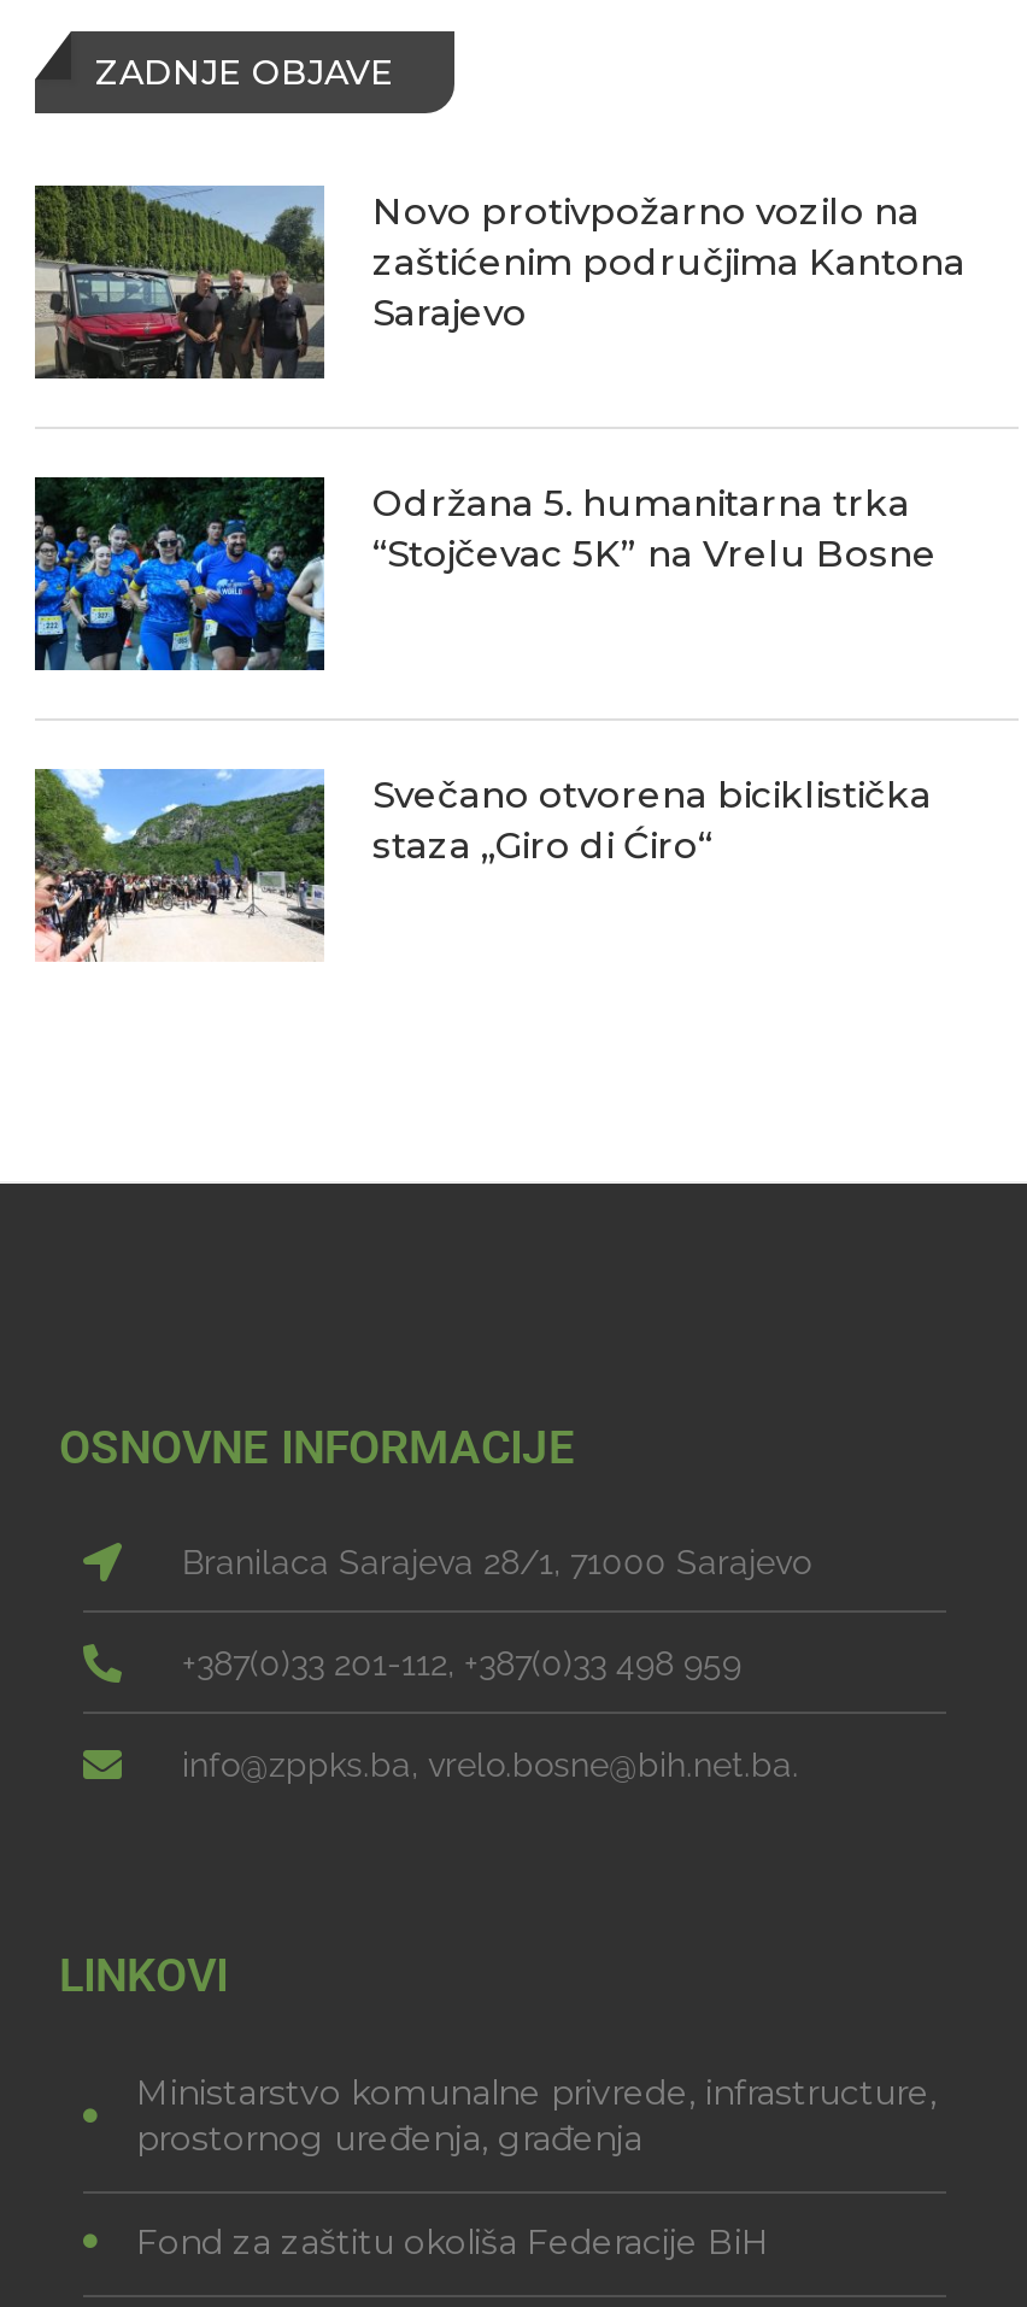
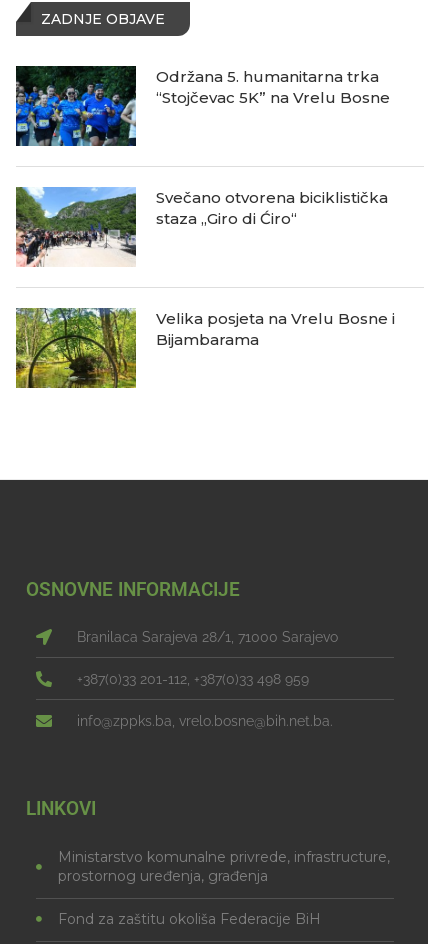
[33,186,966,381] [image] | Novo protivpožarno vozilo na | zaštićenim područjima Kantona | Sarajevo -> none
moved [30,475,937,867] -> [14,65,390,228]: [image] | Održana 5. humanitarna trka | “Stojčevac 5K” na Vrelu Bosne | Svečano otvorena biciklistička | staza „Giro di Ćiro“
none -> [15,307,395,389] [image] | Velika posjeta na Vrelu Bosne i | Bijambarama

